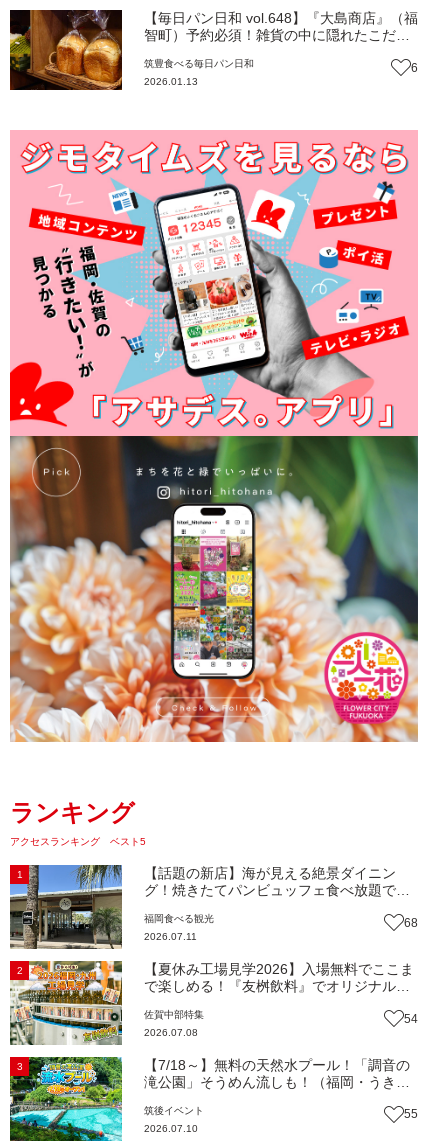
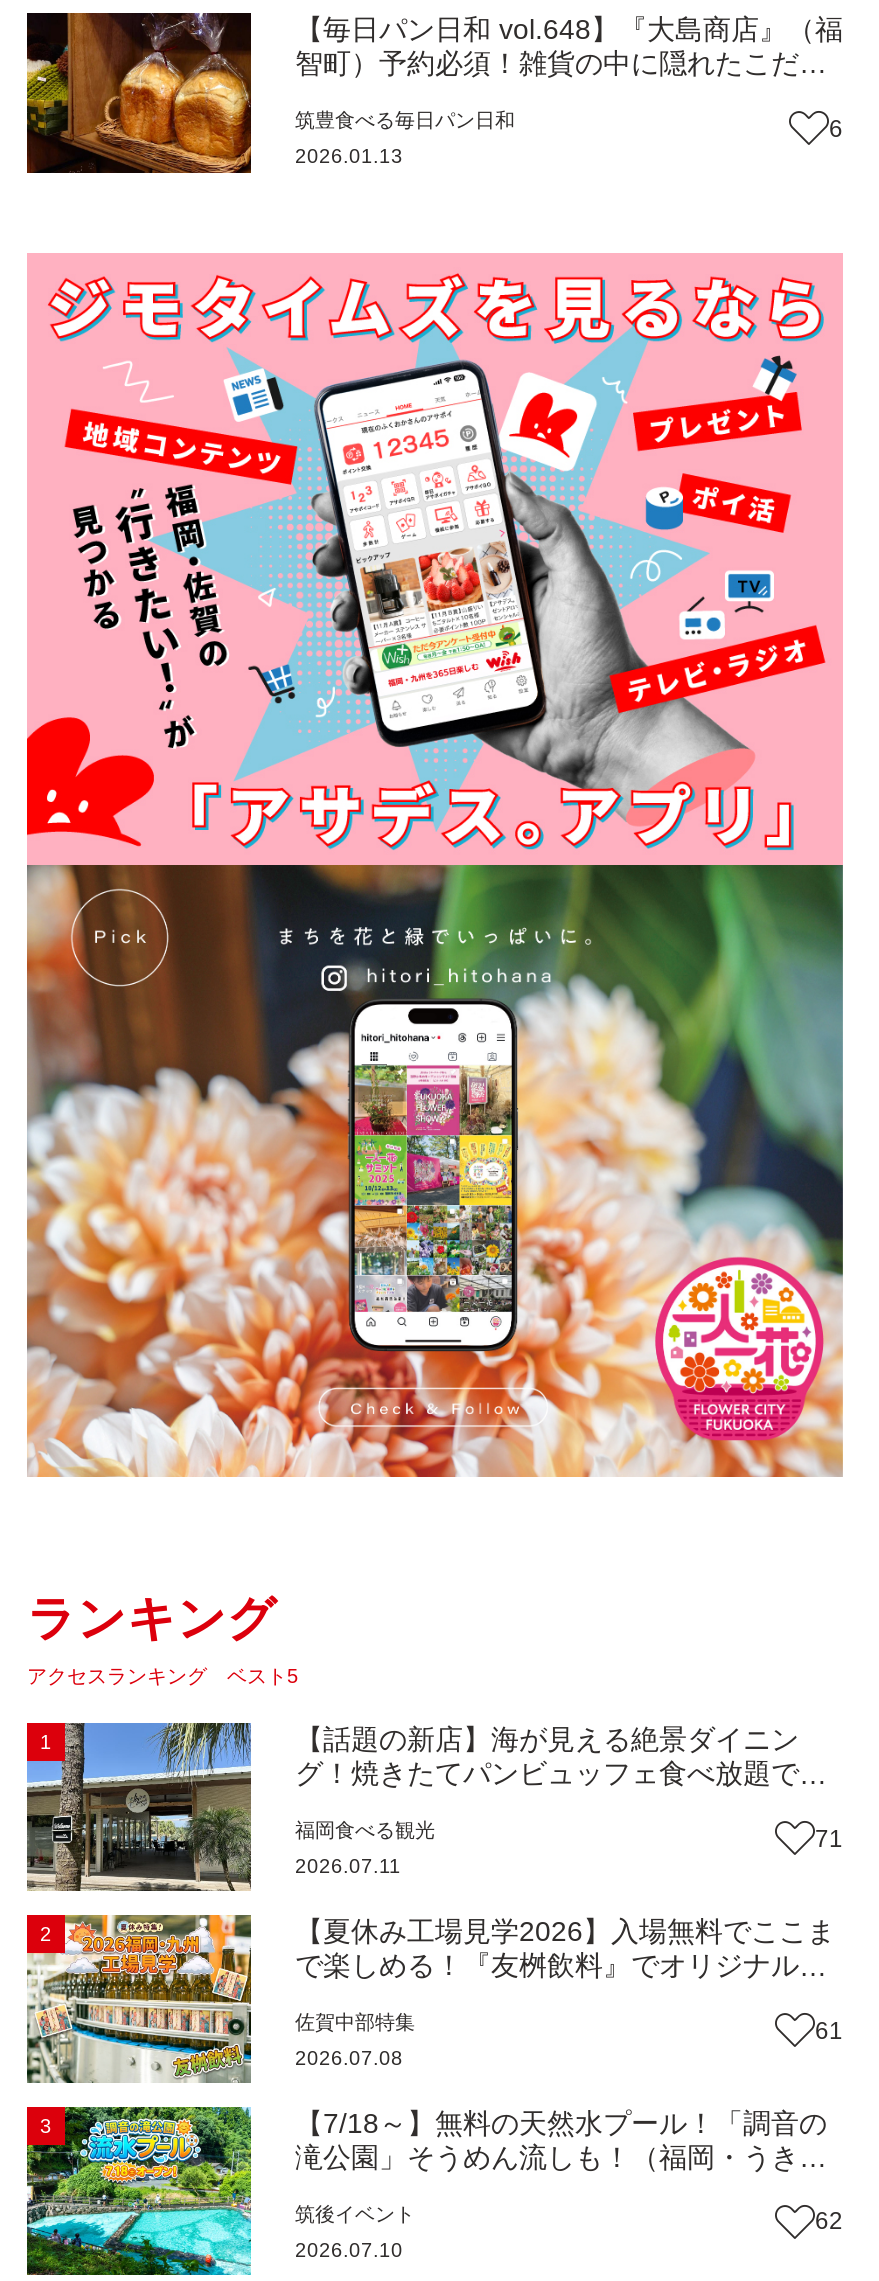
[404,916,418,930] 68 -> [815,1825,843,1853] 71
[404,1012,418,1026] 54 -> [815,2017,843,2045] 61
[404,1107,418,1121] 55 -> [815,2208,843,2236] 62

